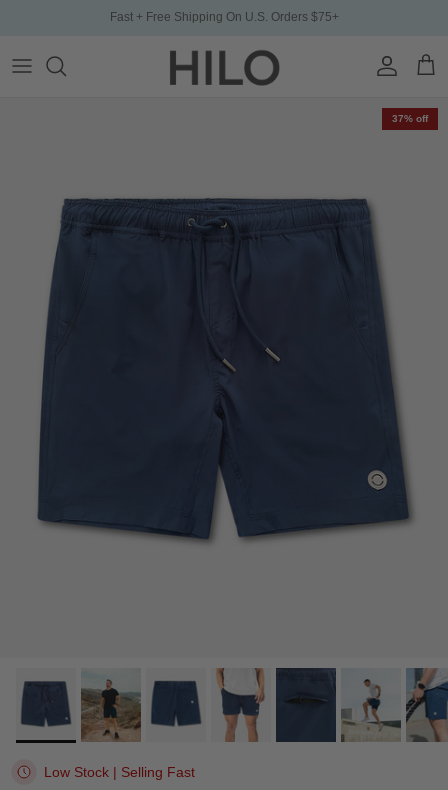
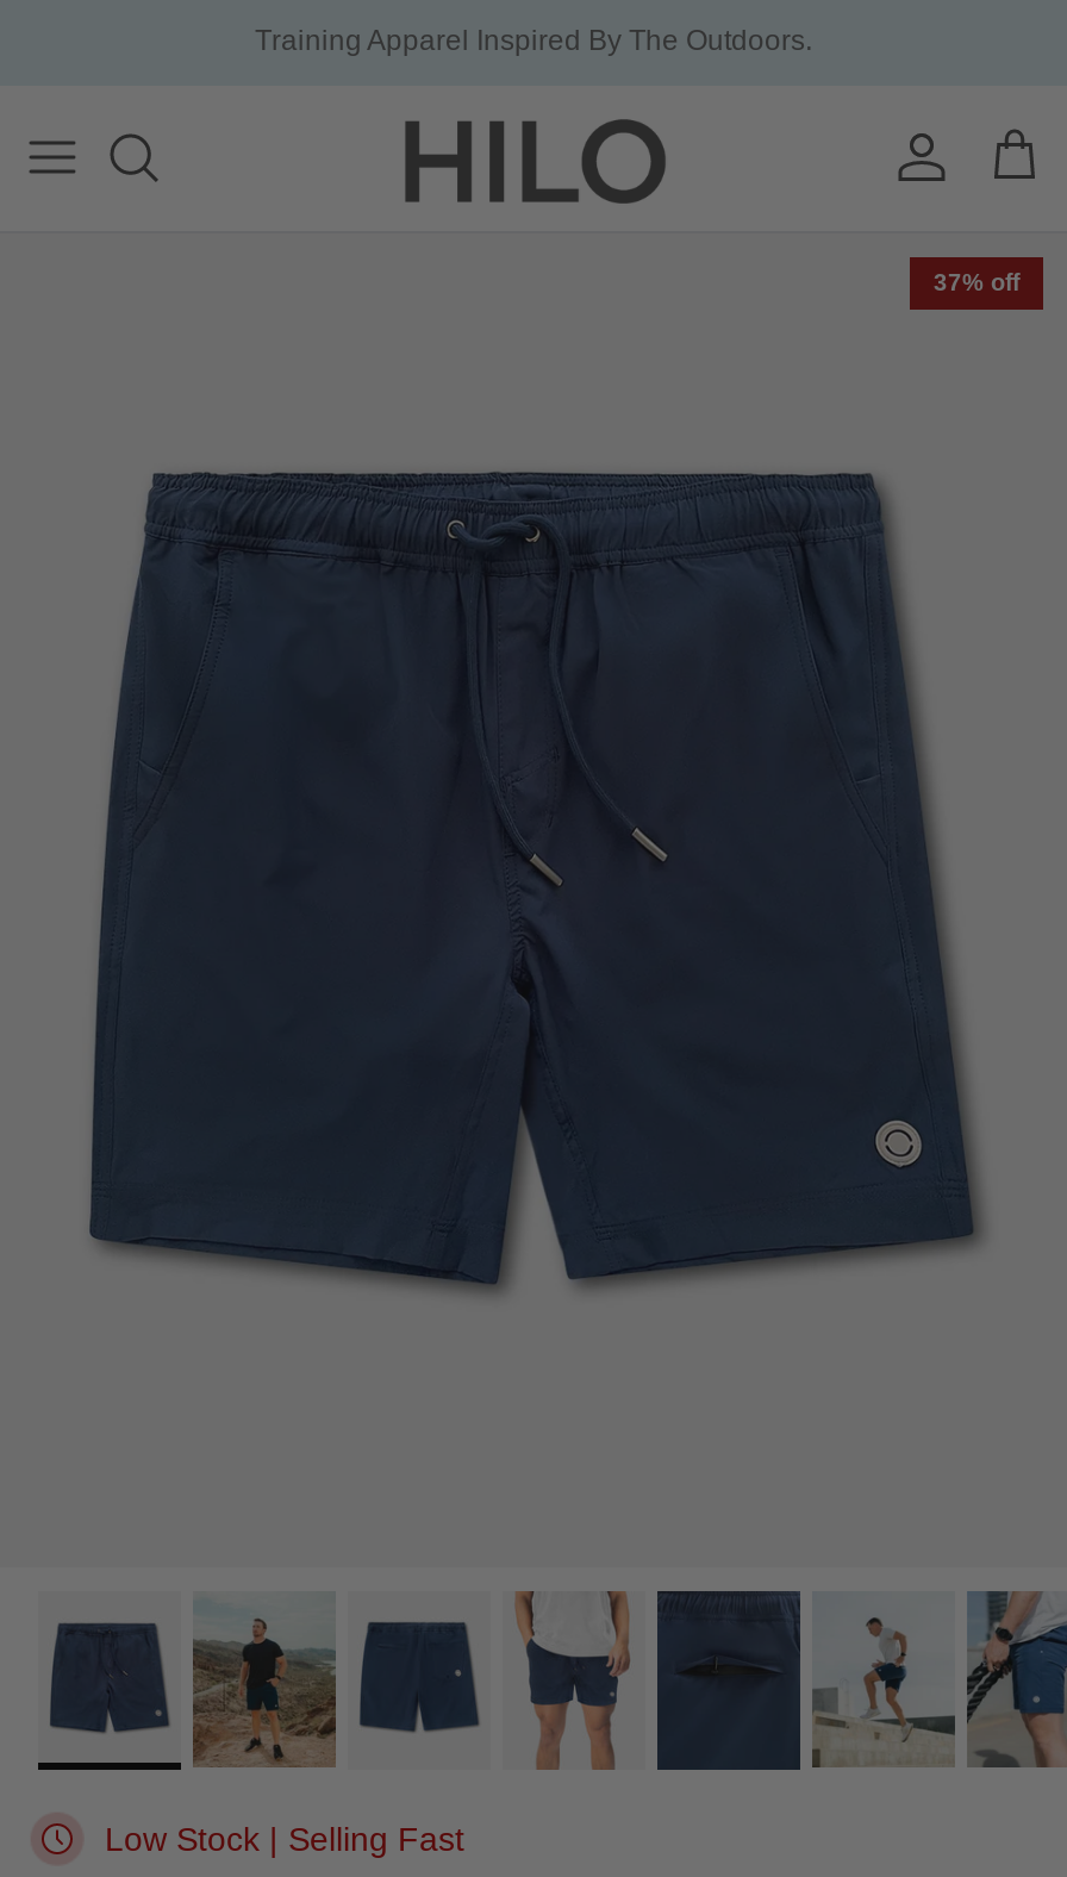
[109,10,338,24] Fast + Free Shipping On U.S. Orders $75+ -> [255,25,812,58] Training Apparel Inspired By The Outdoors.

